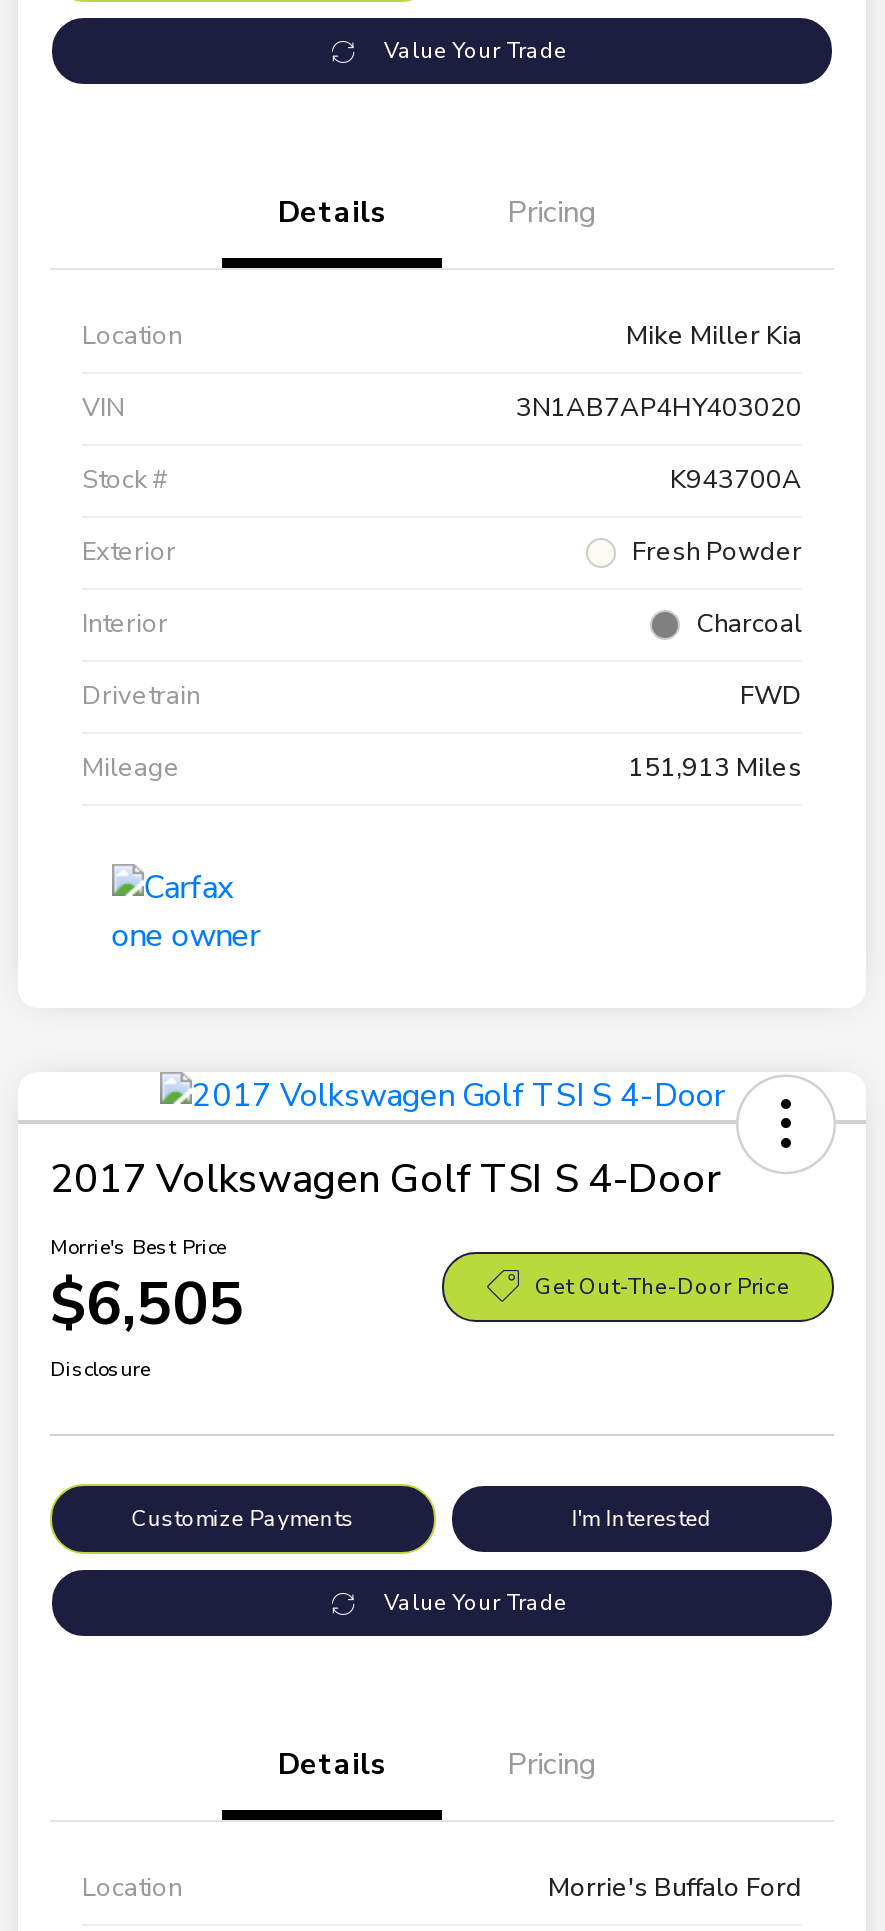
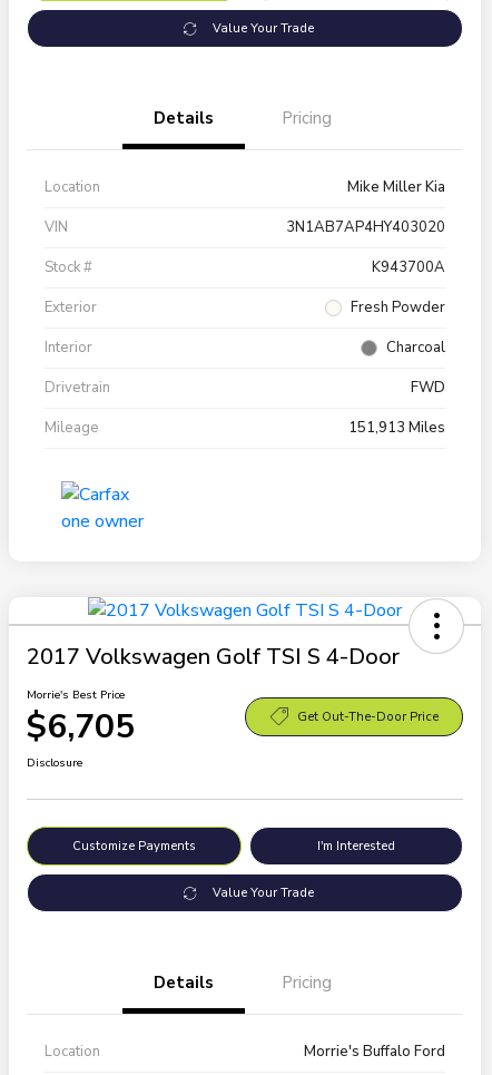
[50,1264,244,1346] $6,505 -> [27,704,135,750] $6,705

